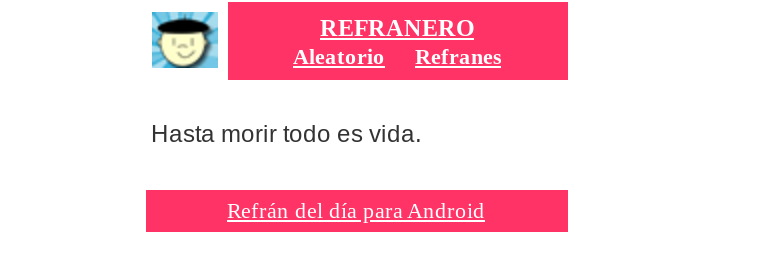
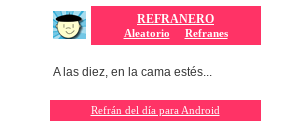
[151,120,421,148] Hasta morir todo es vida. -> [52,65,211,79] A las diez, en la cama estés...

